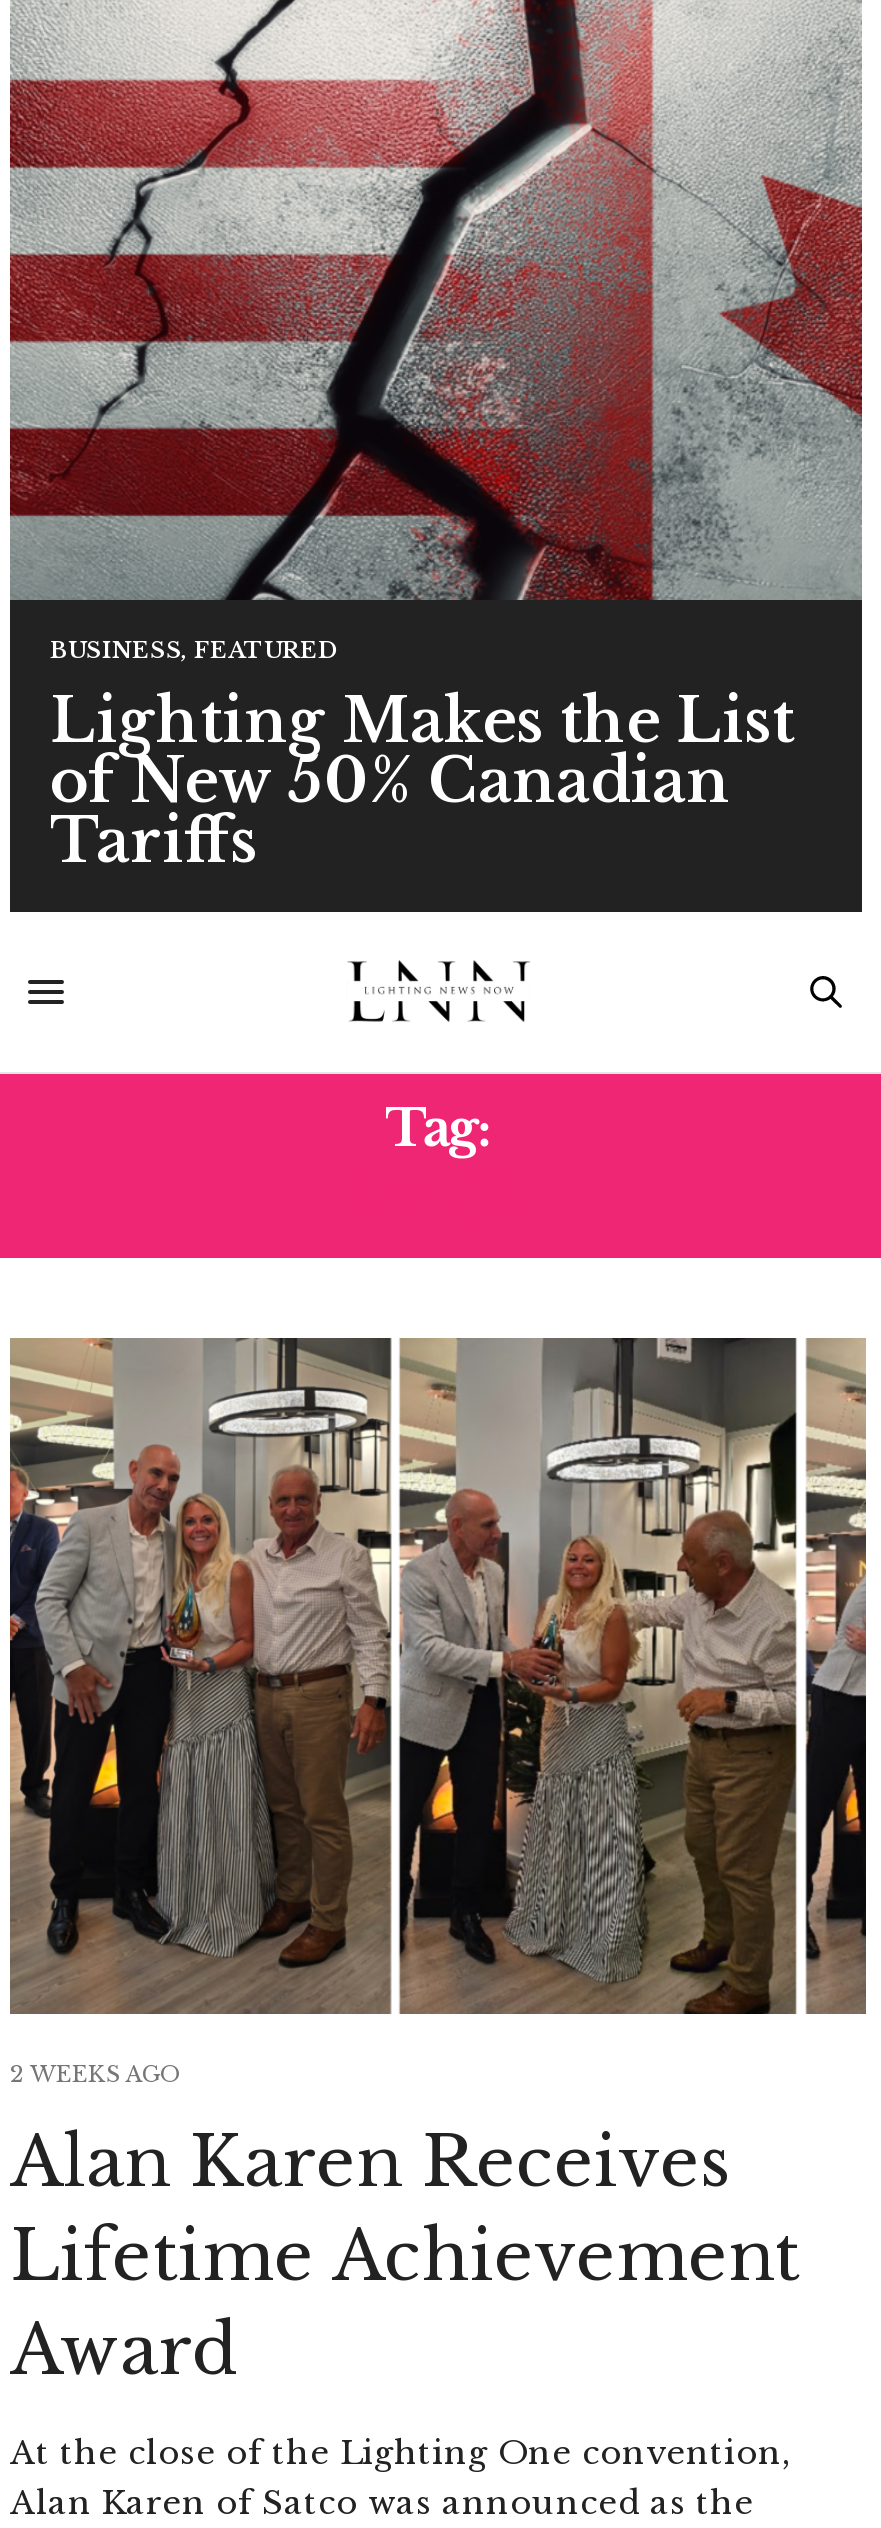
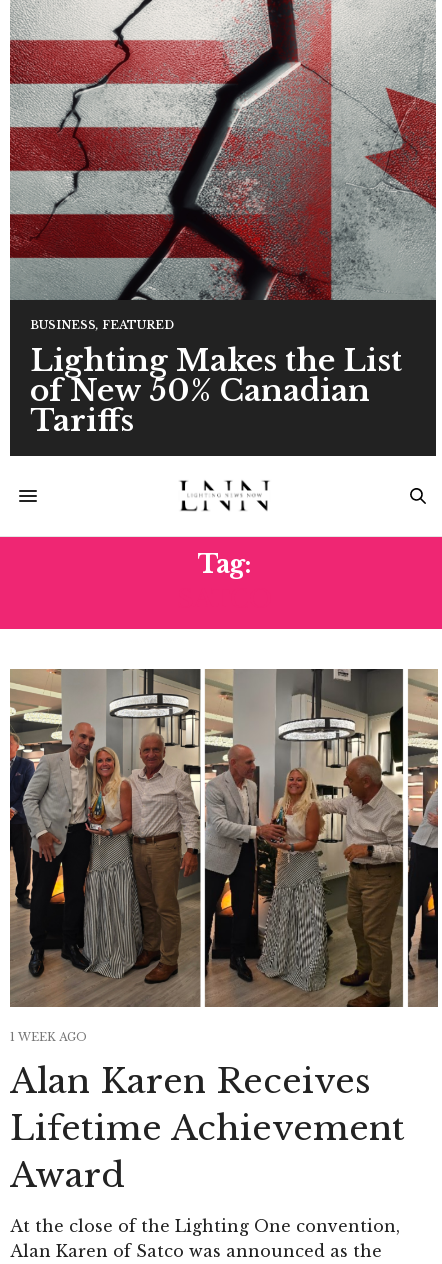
[10,2060,182,2088] 2 WEEKS AGO -> [10,1030,87,1044] 1 WEEK AGO

